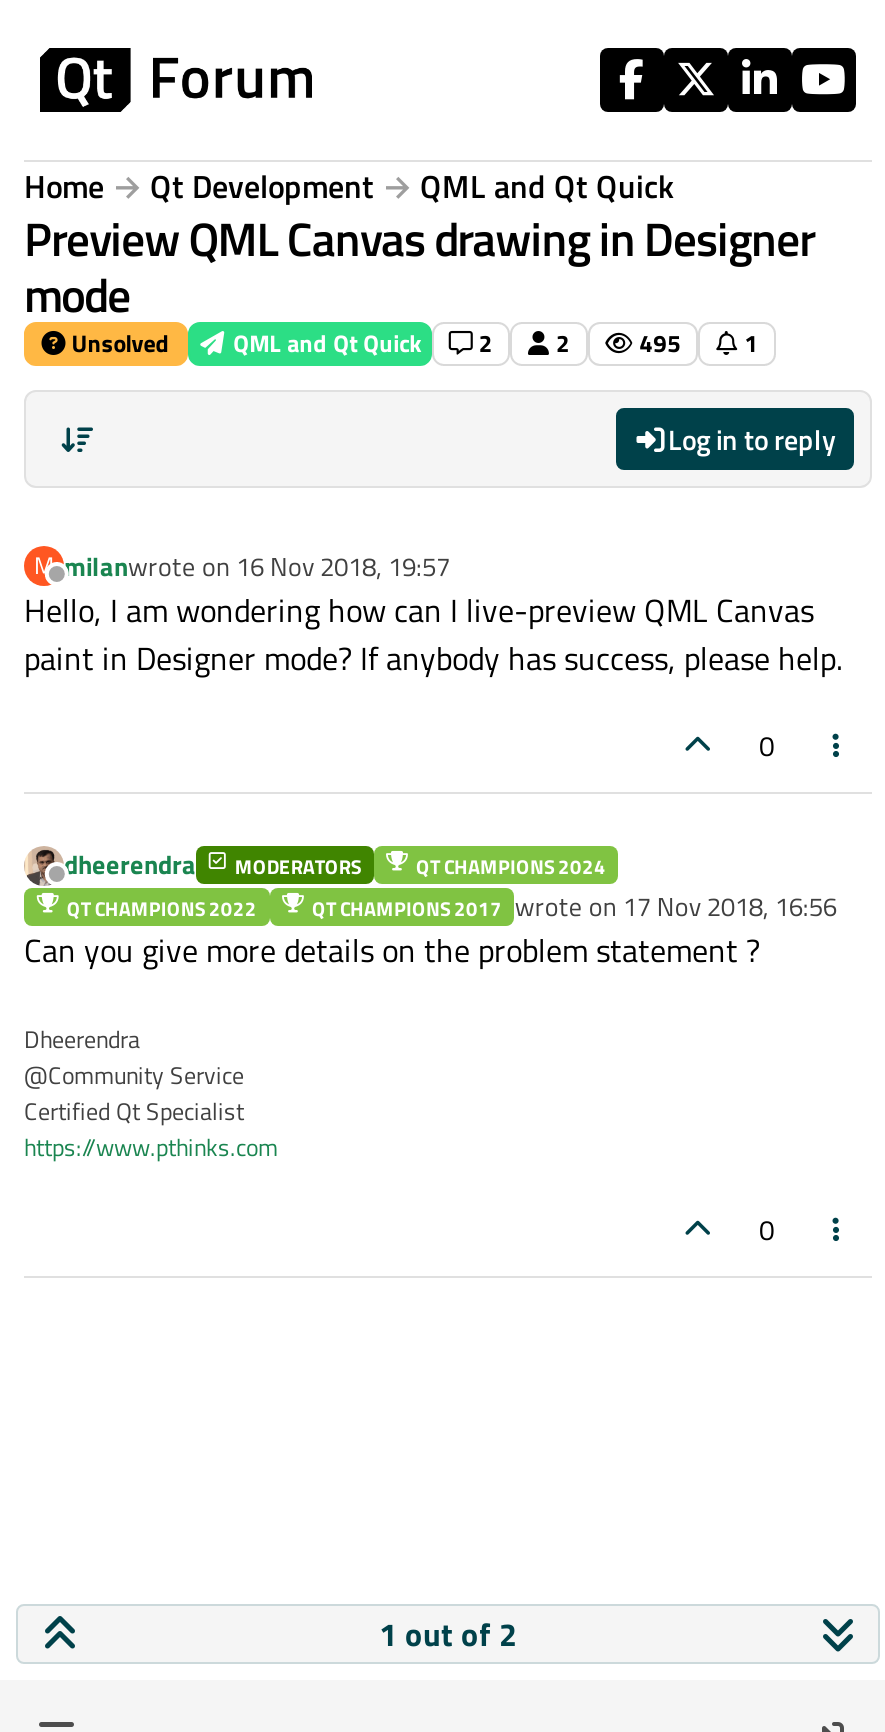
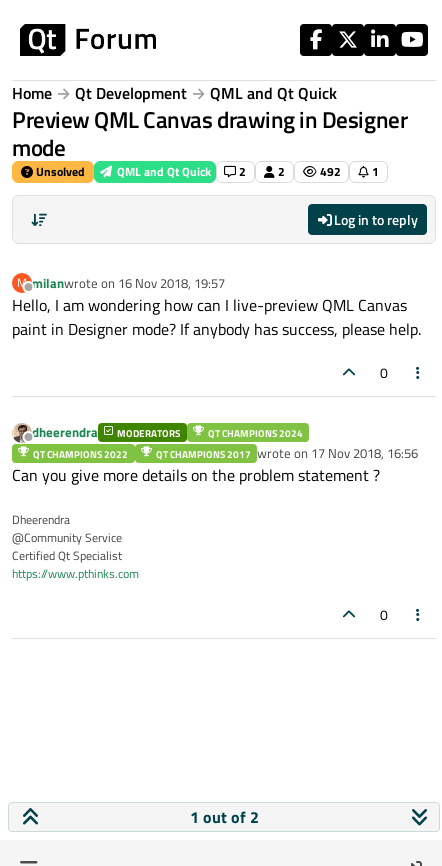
[66,324,758,362] Unsolved QML and Qt Quick 2 2 495 1 -> [33,162,379,181] Unsolved QML and Qt Quick 2 2 492 1

